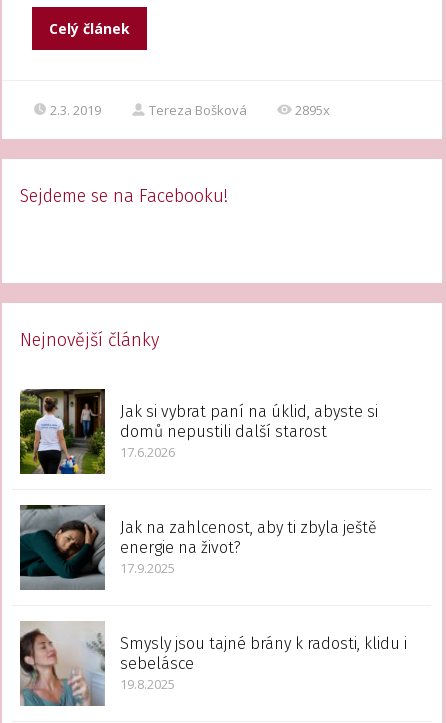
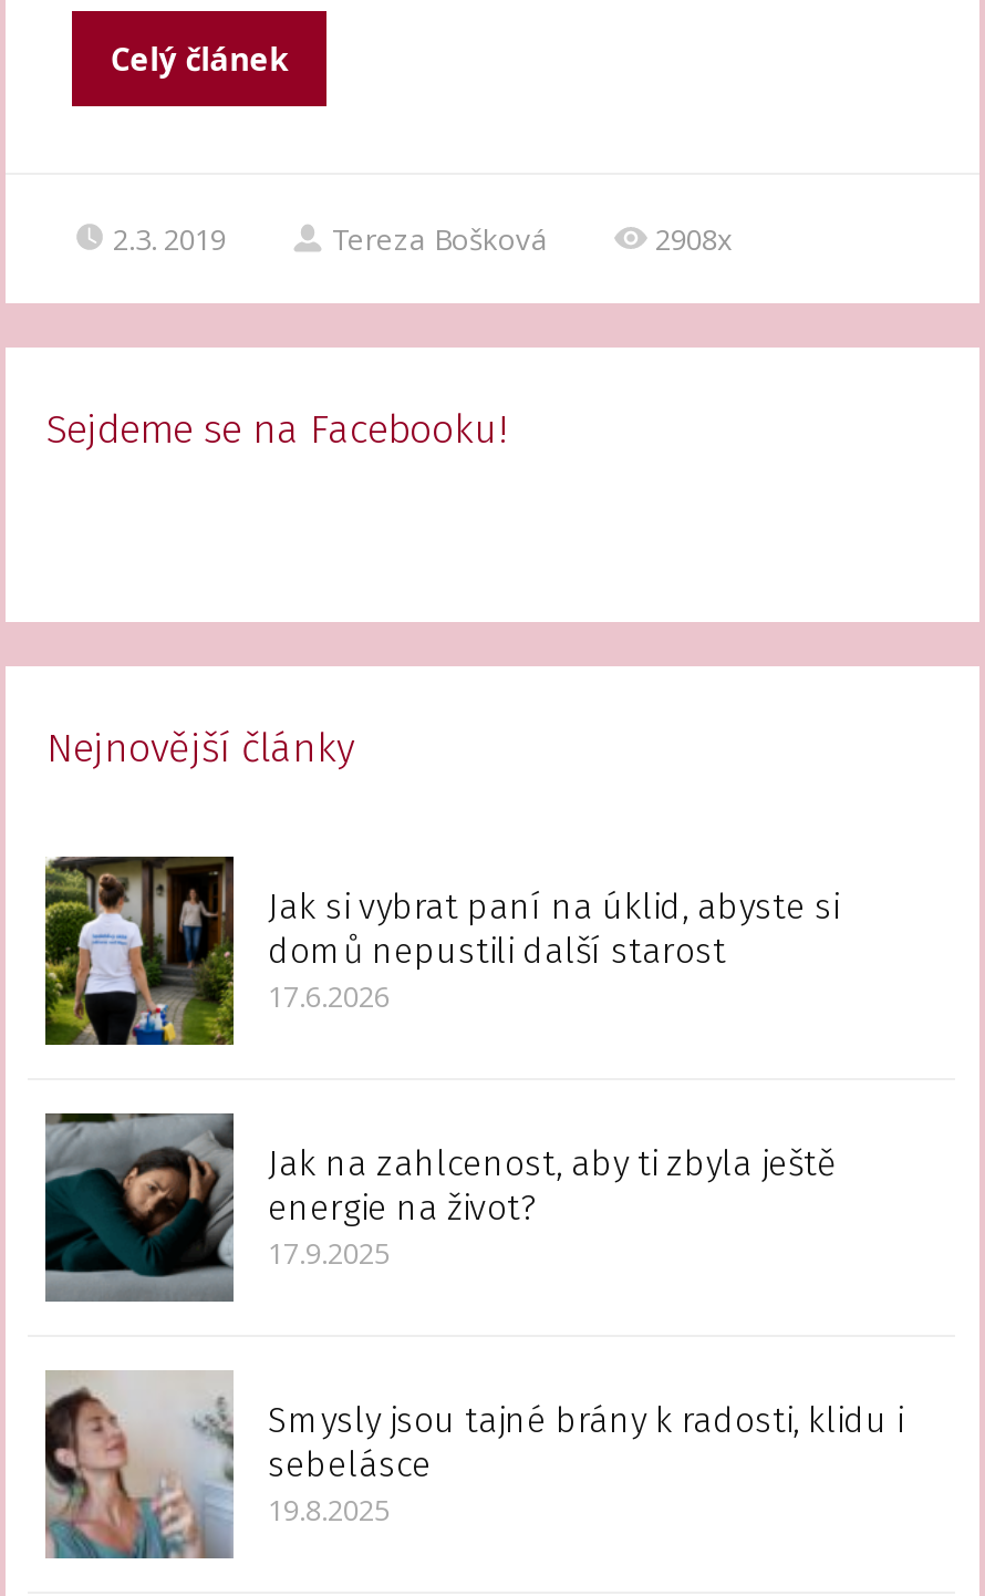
[295,100,330,118] 2895x -> [655,220,733,260] 2908x

